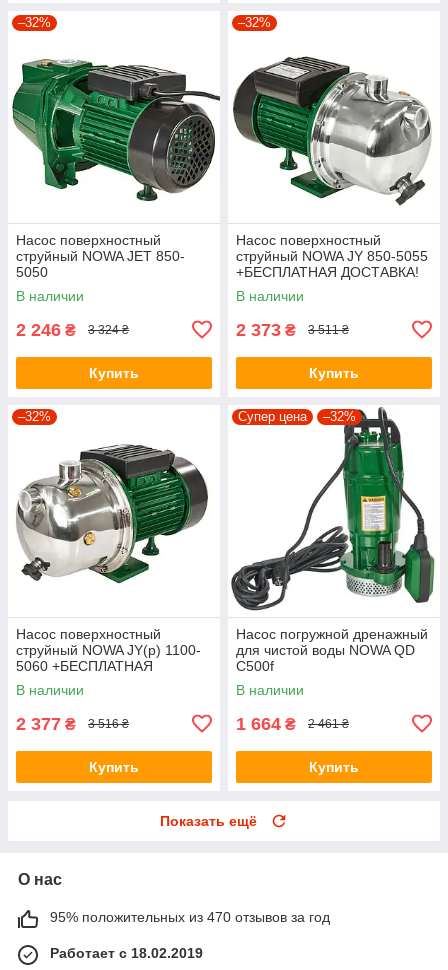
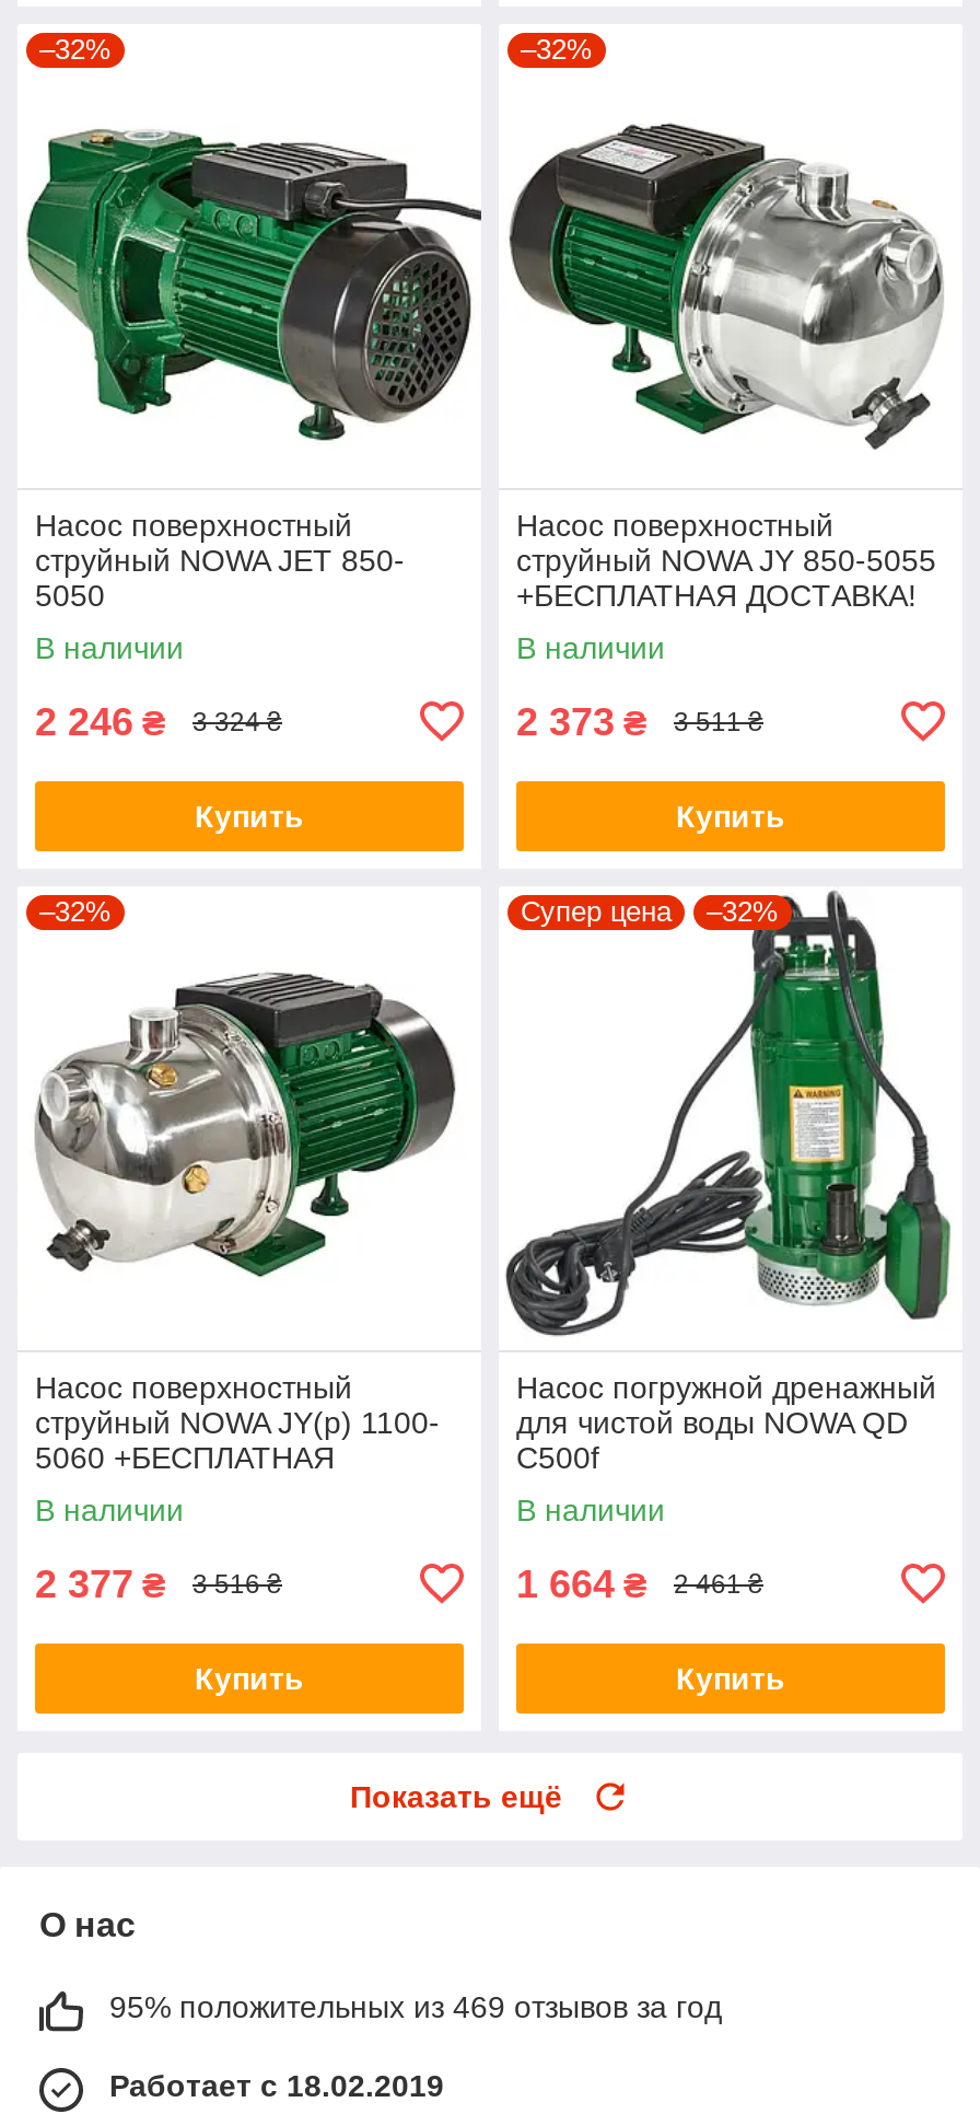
[50,908,330,924] 95% положительных из 470 отзывов за год -> [109,1988,722,2023] 95% положительных из 469 отзывов за год

